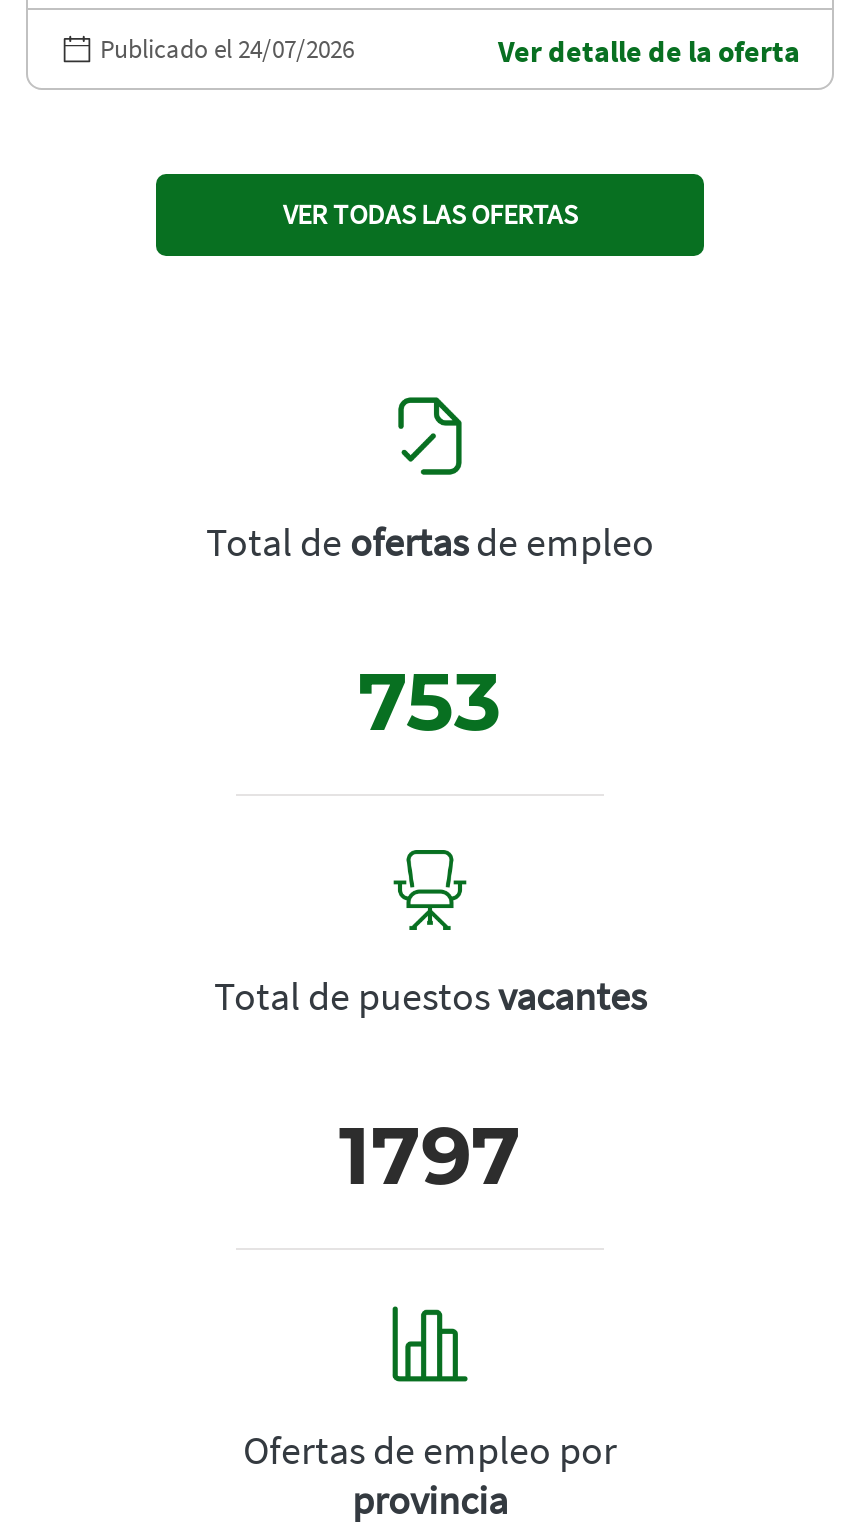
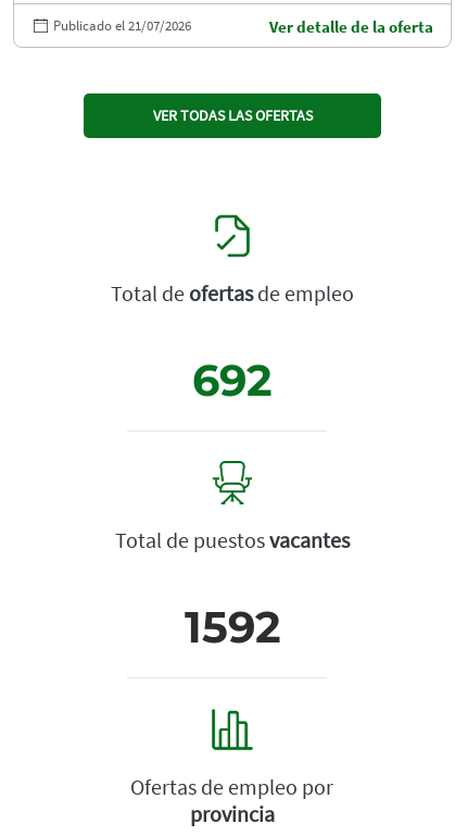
[100,32,354,66] Publicado el 24/07/2026 -> [53,17,191,35] Publicado el 21/07/2026
[358,652,502,750] 753 -> [192,354,273,407] 692
[339,1106,521,1204] 1797 -> [184,600,281,654] 1592

